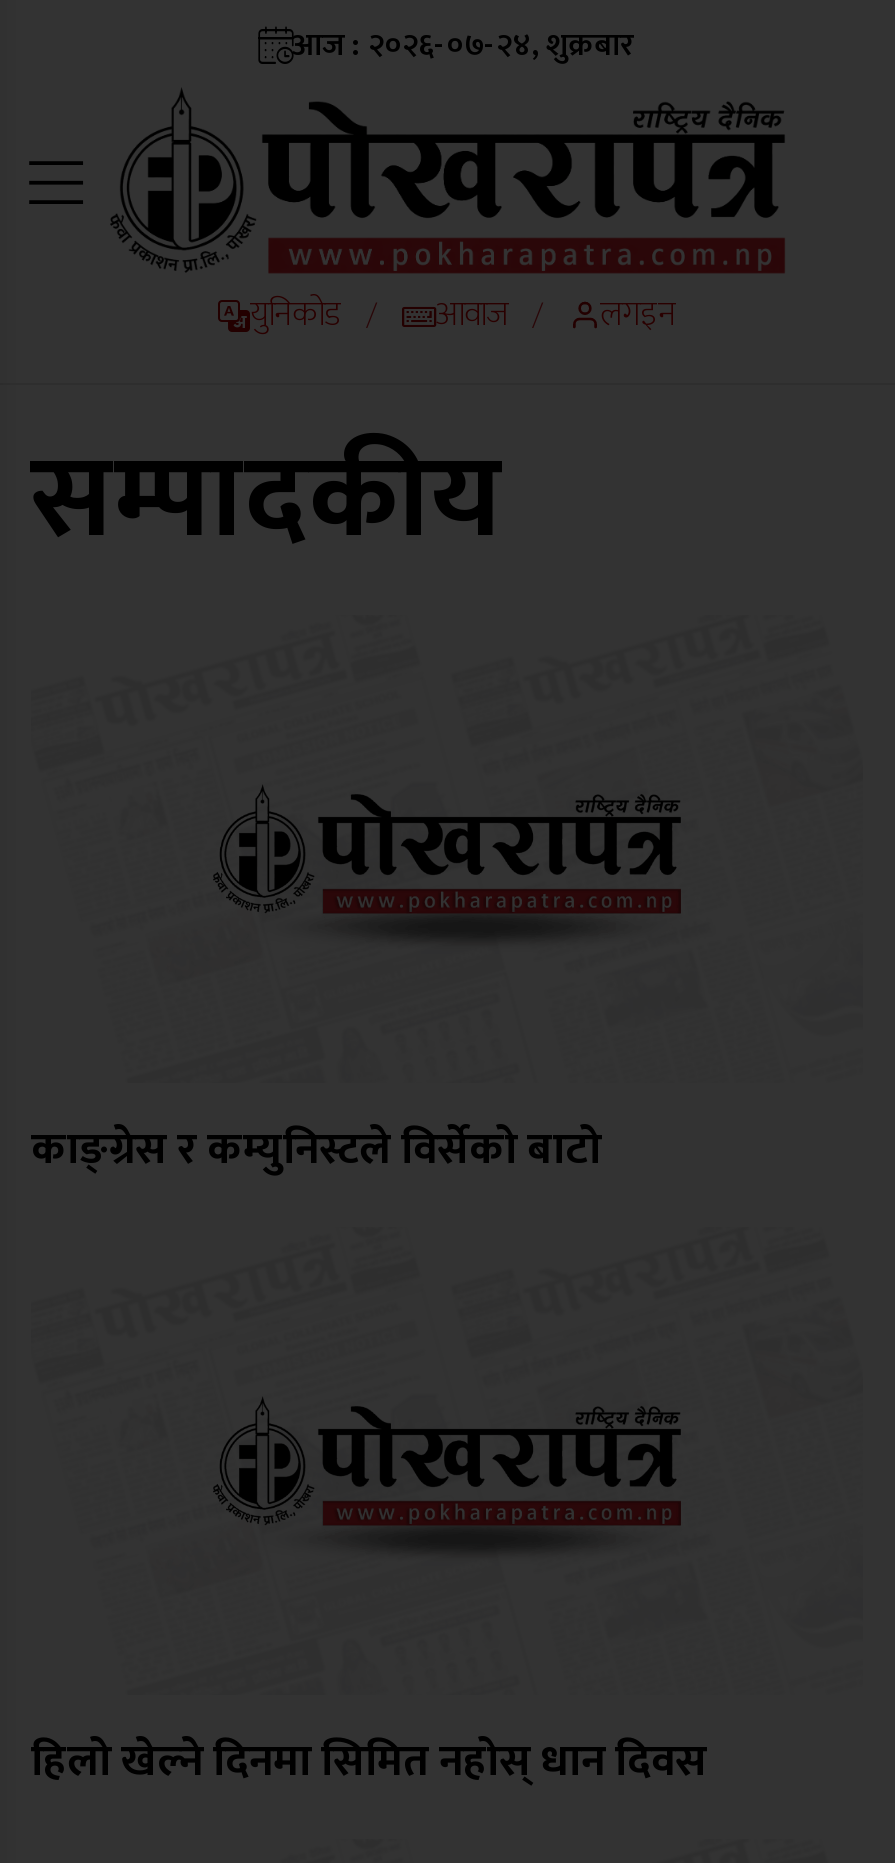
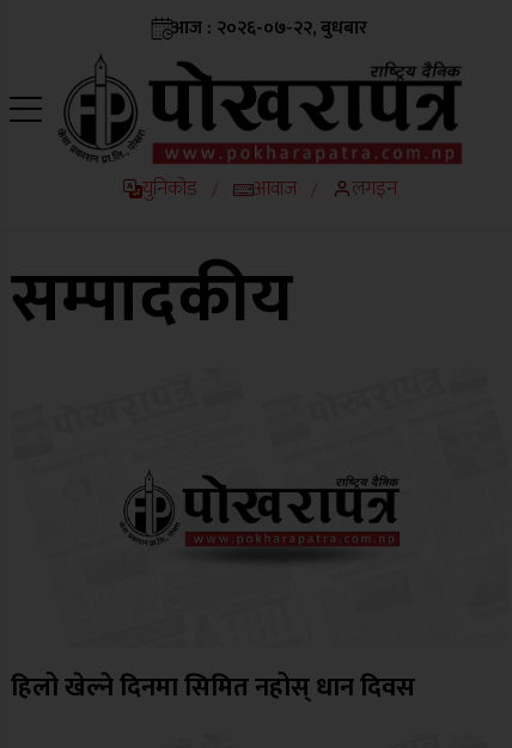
[292,19,634,73] आज : २०२६-०७-२४, शुक्रबार -> [171,12,367,44] आज : २०२६-०७-२२, बुधबार
[31,1113,601,1187] काङ्ग्रेस र कम्युनिस्टले विर्सेको बाटो -> none

